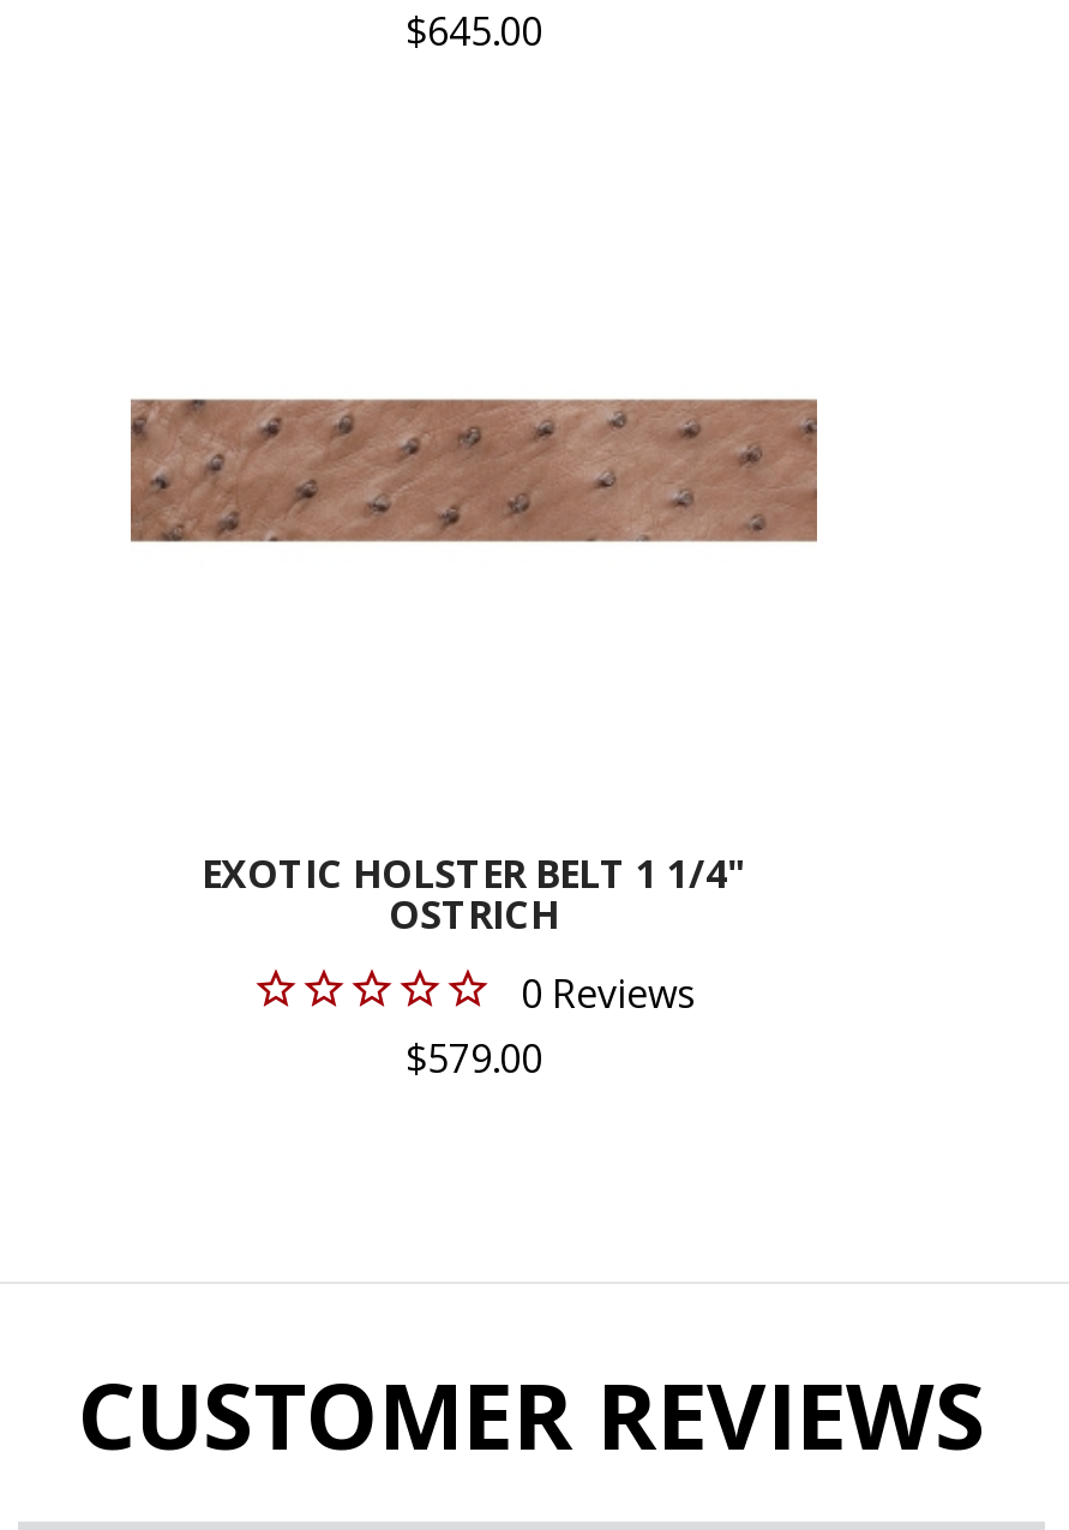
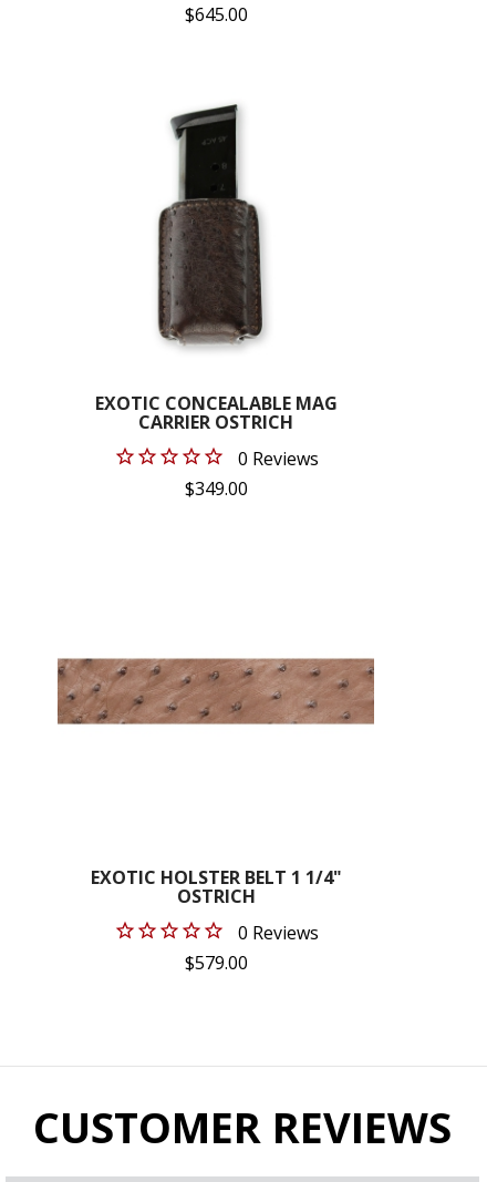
none -> [95,103,337,501] [image] | EXOTIC CONCEALABLE MAG | CARRIER OSTRICH | 0 Reviews | $349.00

